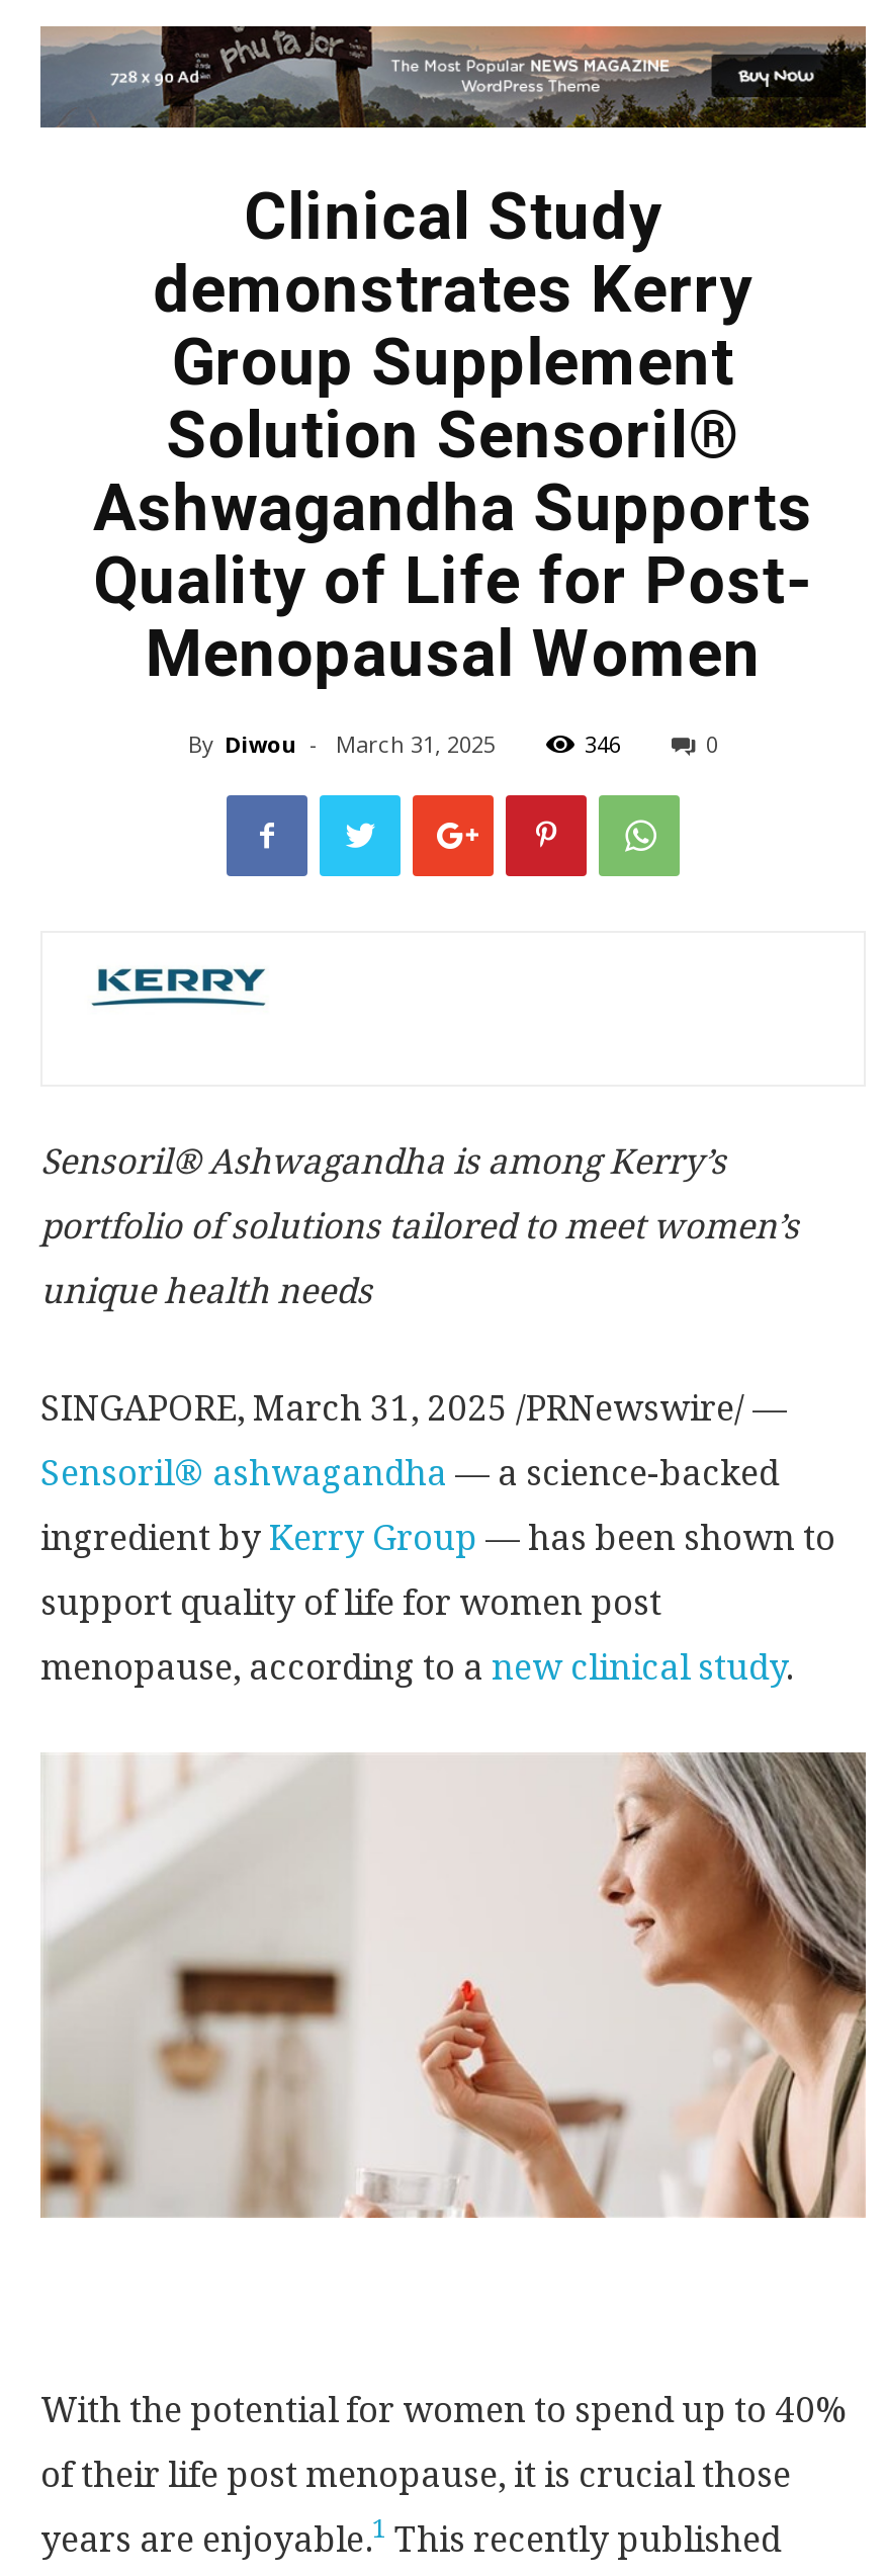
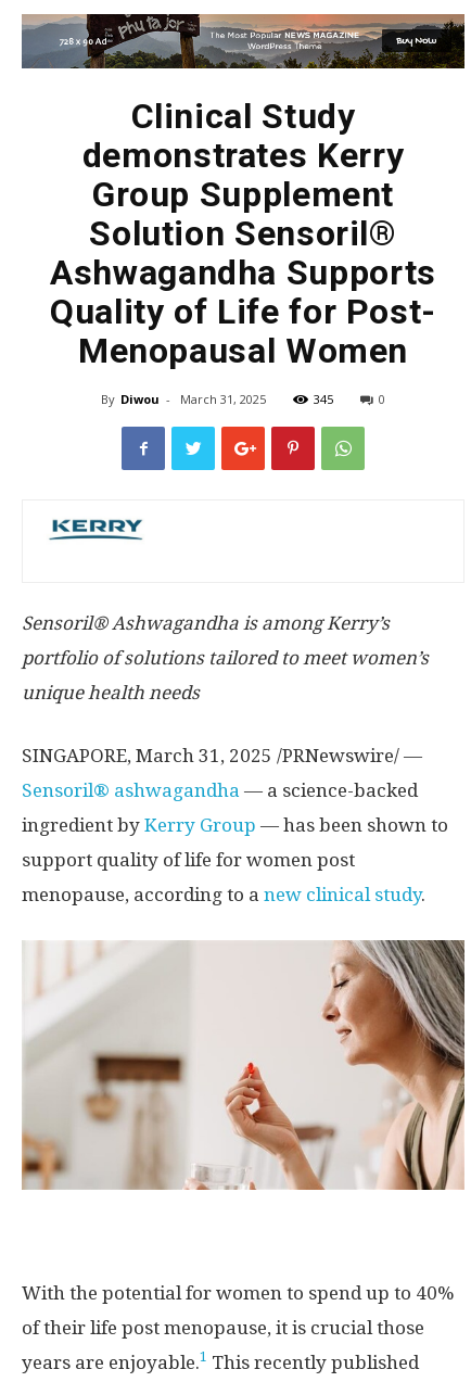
[585,728,621,759] 346 -> [314,391,333,407] 345

